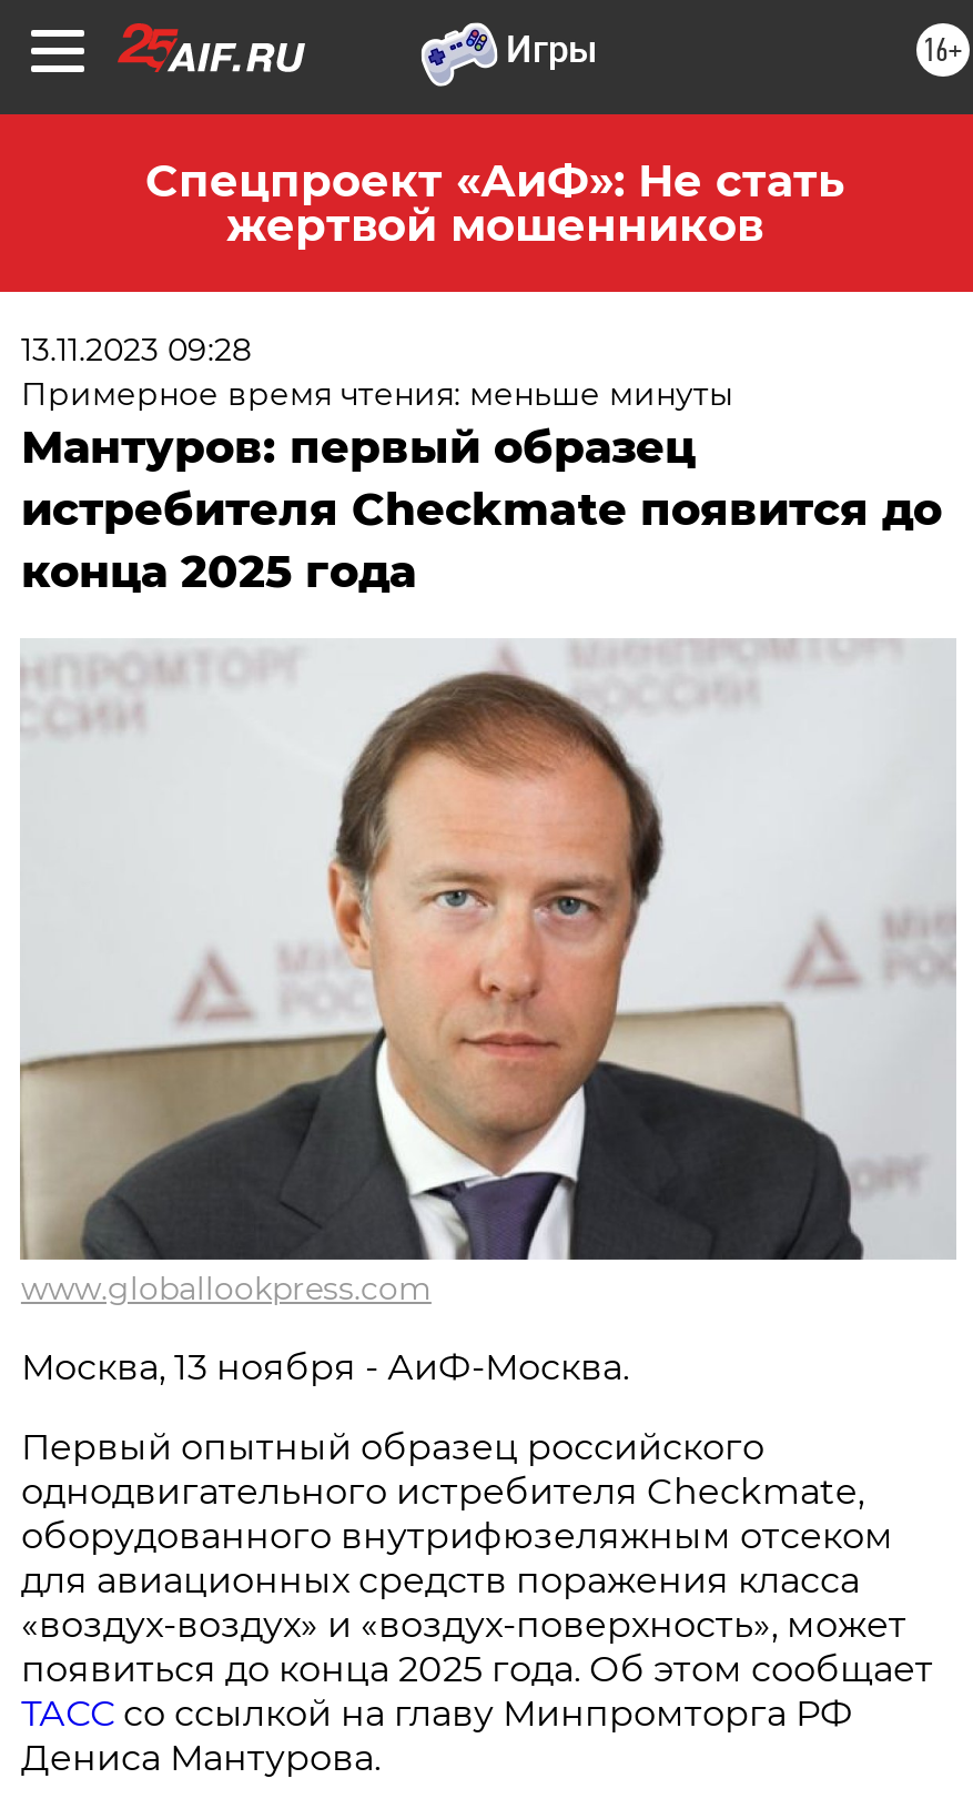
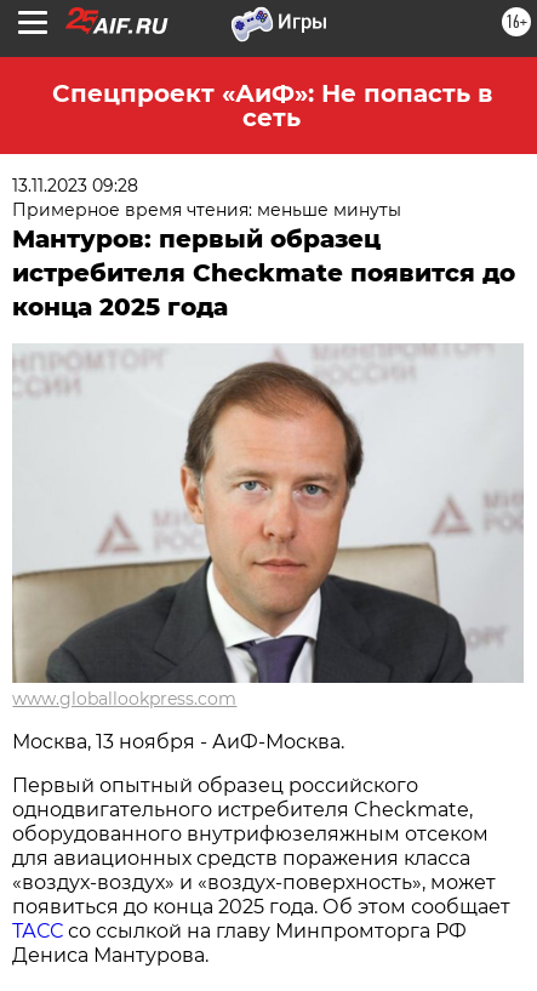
[145,154,844,252] Спецпроект «АиФ»: Не стать | жертвой мошенников -> [52,79,492,132] Спецпроект «АиФ»: Не попасть в | сеть

